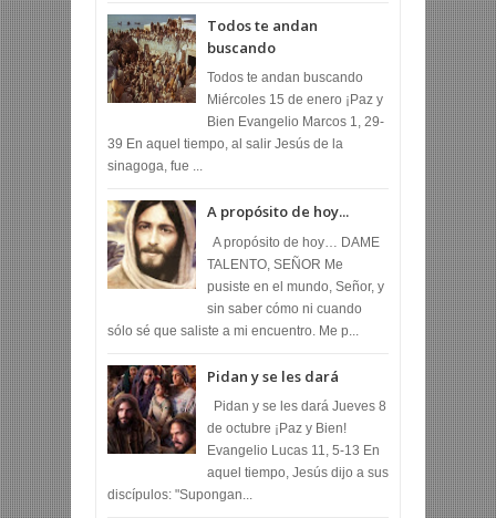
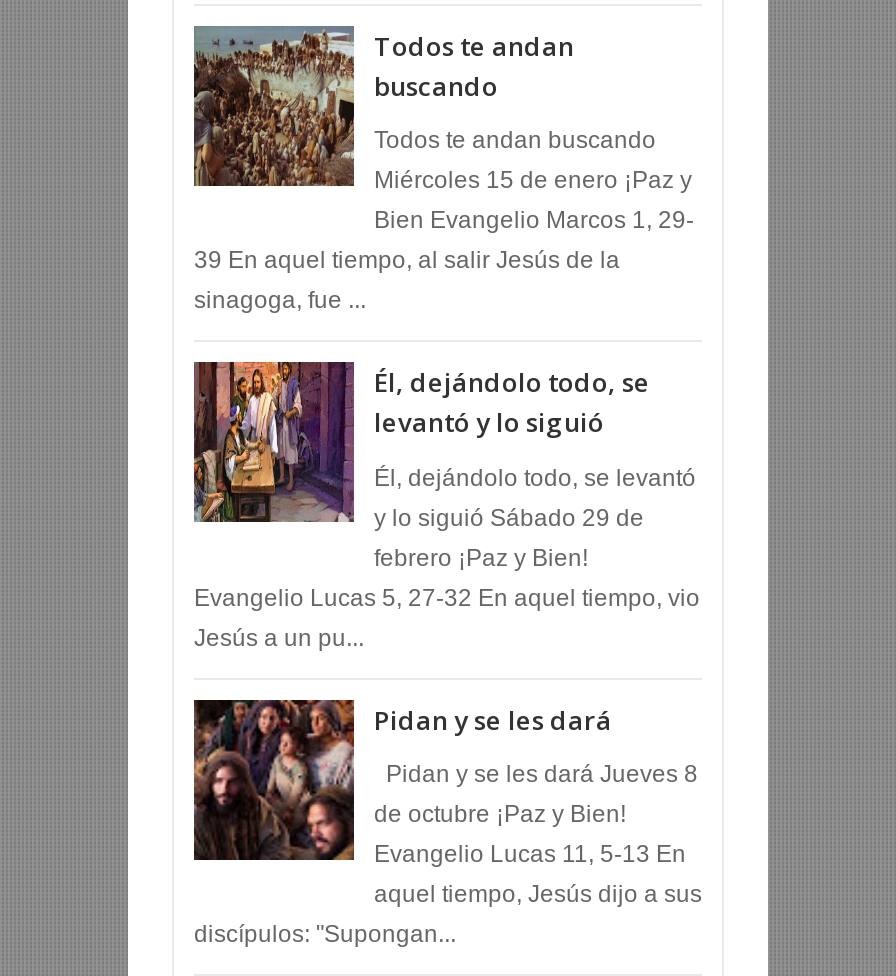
[106,199,384,338] [image] | A propósito de hoy… DAME | TALENTO, SEÑOR Me | pusiste en el mundo, Señor, y | sin saber cómo ni cuando | sólo sé que saliste a mi encuentro. Me p... -> [192,360,700,651] [image] | Él, dejándolo todo, se levantó | y lo siguió Sábado 29 de | febrero ¡Paz y Bien! | Evangelio Lucas 5, 27-32 En aquel tiempo, vio | Jesús a un pu...
[207,202,349,221] A propósito de hoy... -> [374,364,650,440] Él, dejándolo todo, se | levantó y lo siguió

